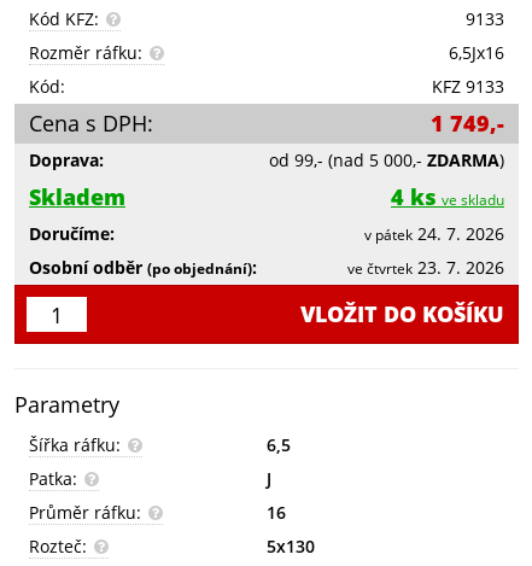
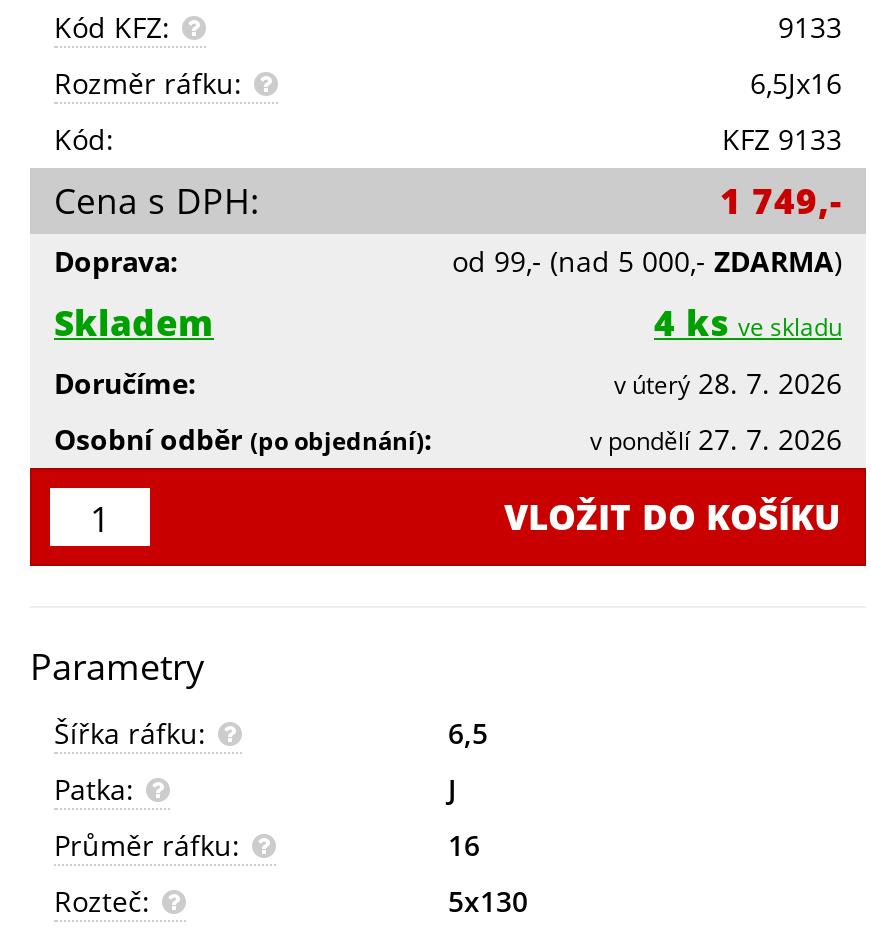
[364,223,504,245] v pátek 24. 7. 2026 -> [614,365,842,403] v úterý 28. 7. 2026
[347,256,504,279] ve čtvrtek 23. 7. 2026 -> [590,421,842,459] v pondělí 27. 7. 2026

